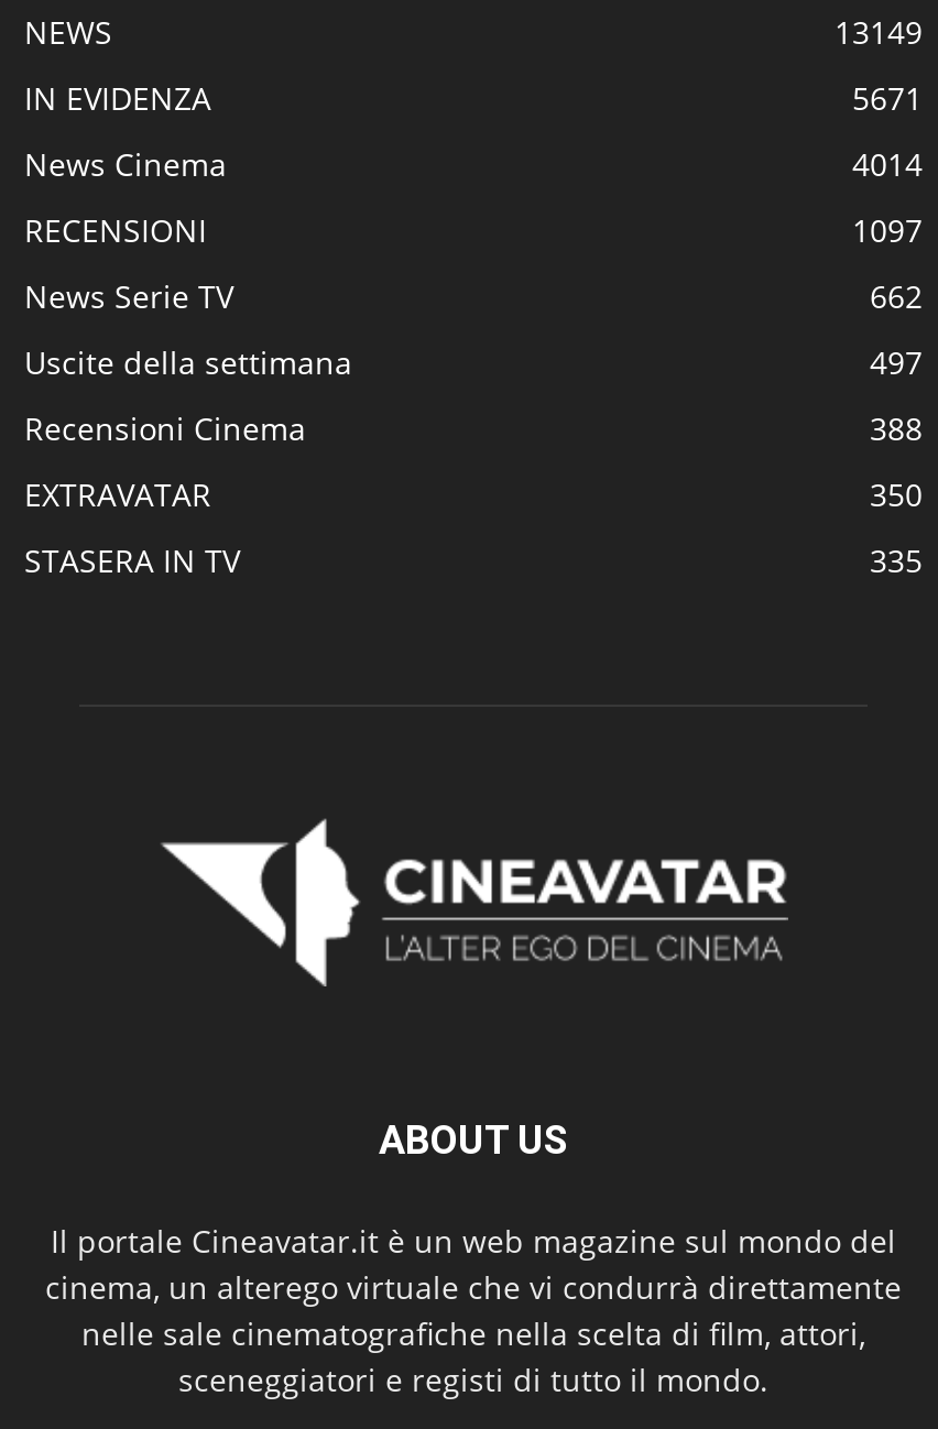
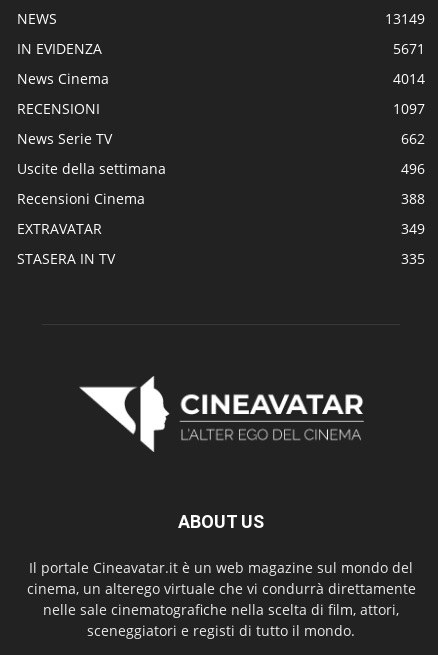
[870,342,923,384] 497 -> [401,159,425,178] 496
[870,474,923,516] 350 -> [401,219,425,238] 349

